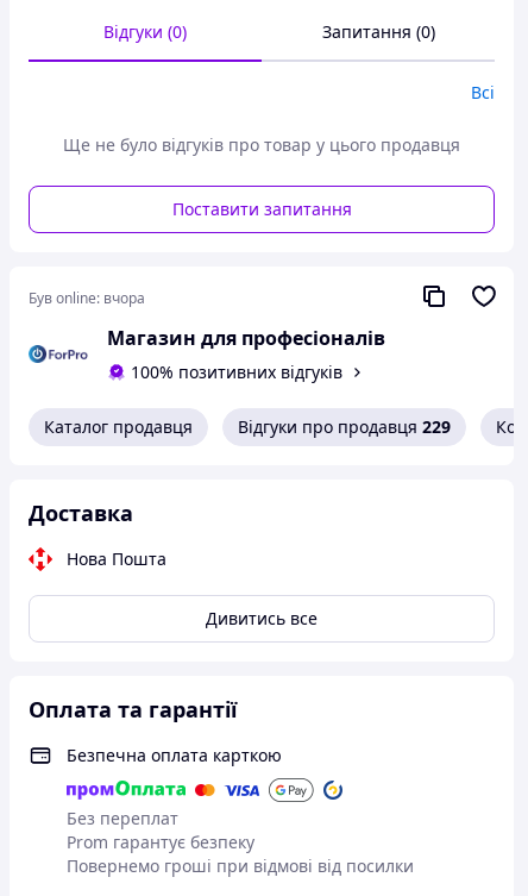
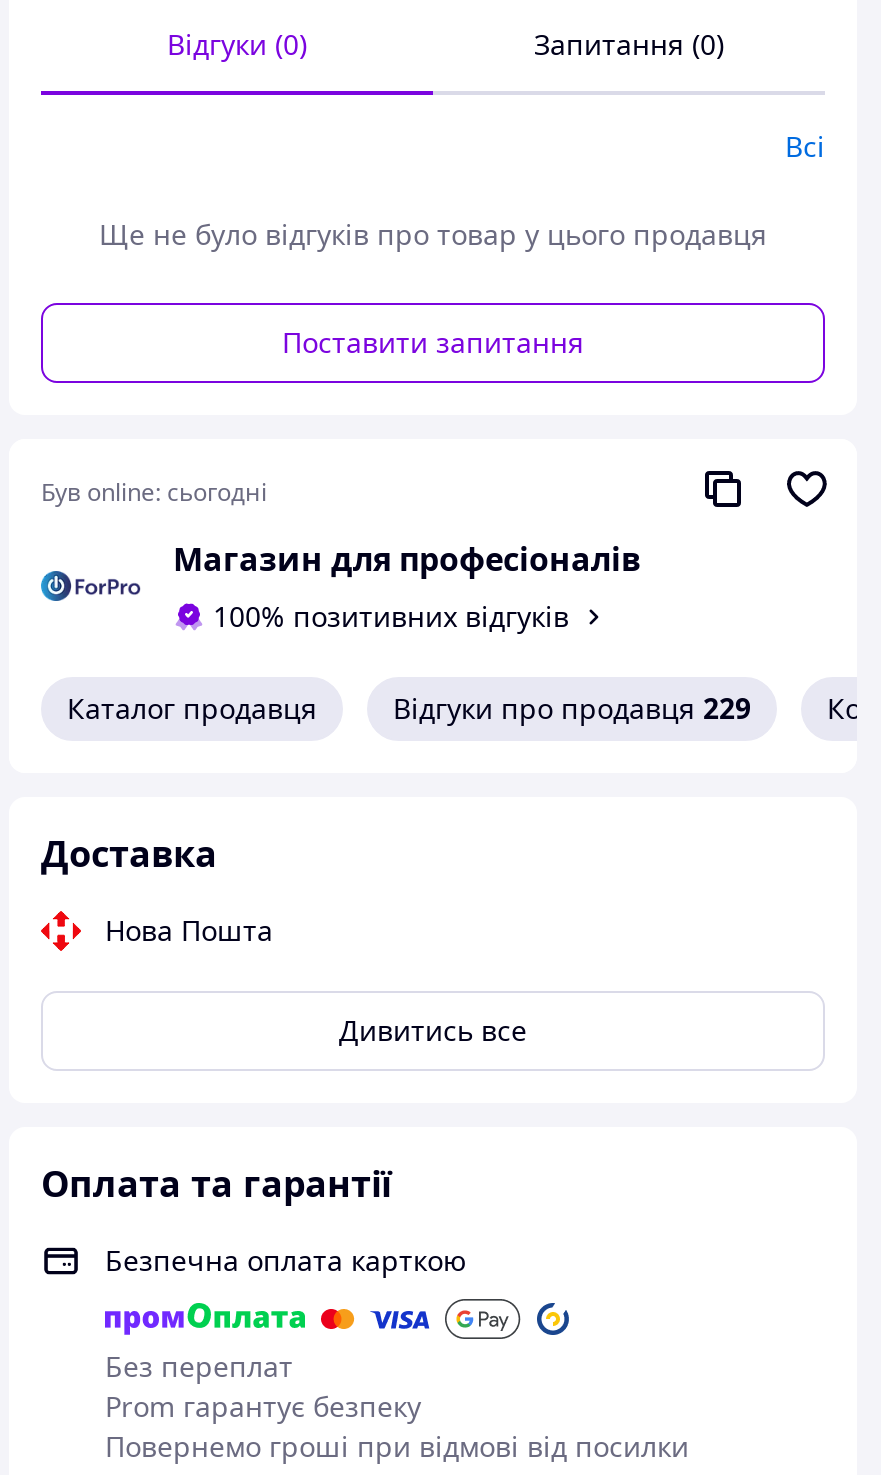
[29,288,145,308] Був online: вчора -> [41,475,267,509] Був online: сьогодні

